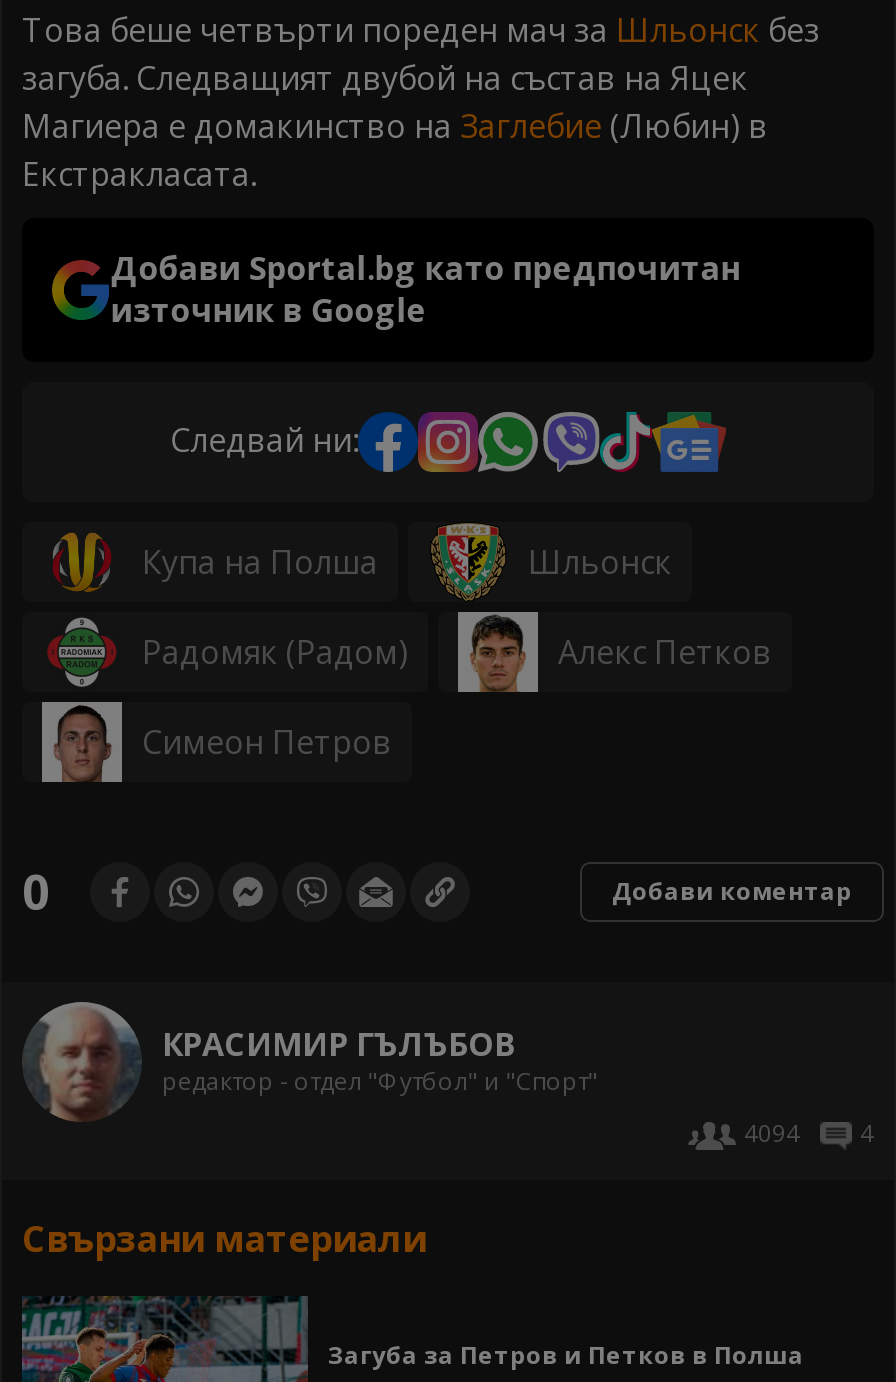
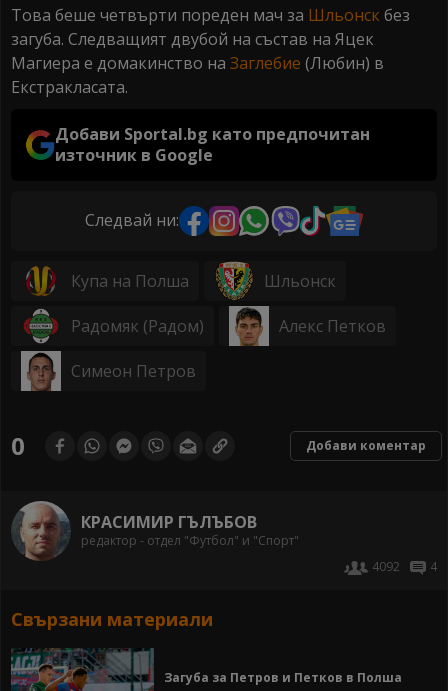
[744,1116,874,1150] 4094 4 -> [372,558,437,575] 4092 4

